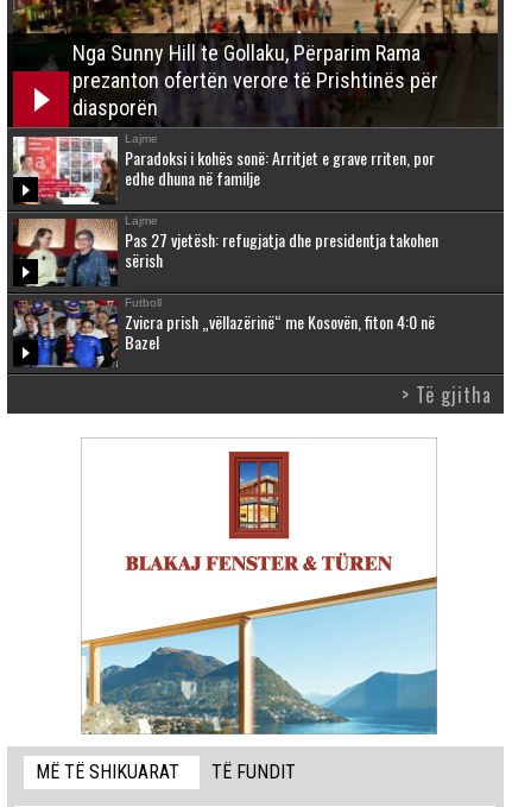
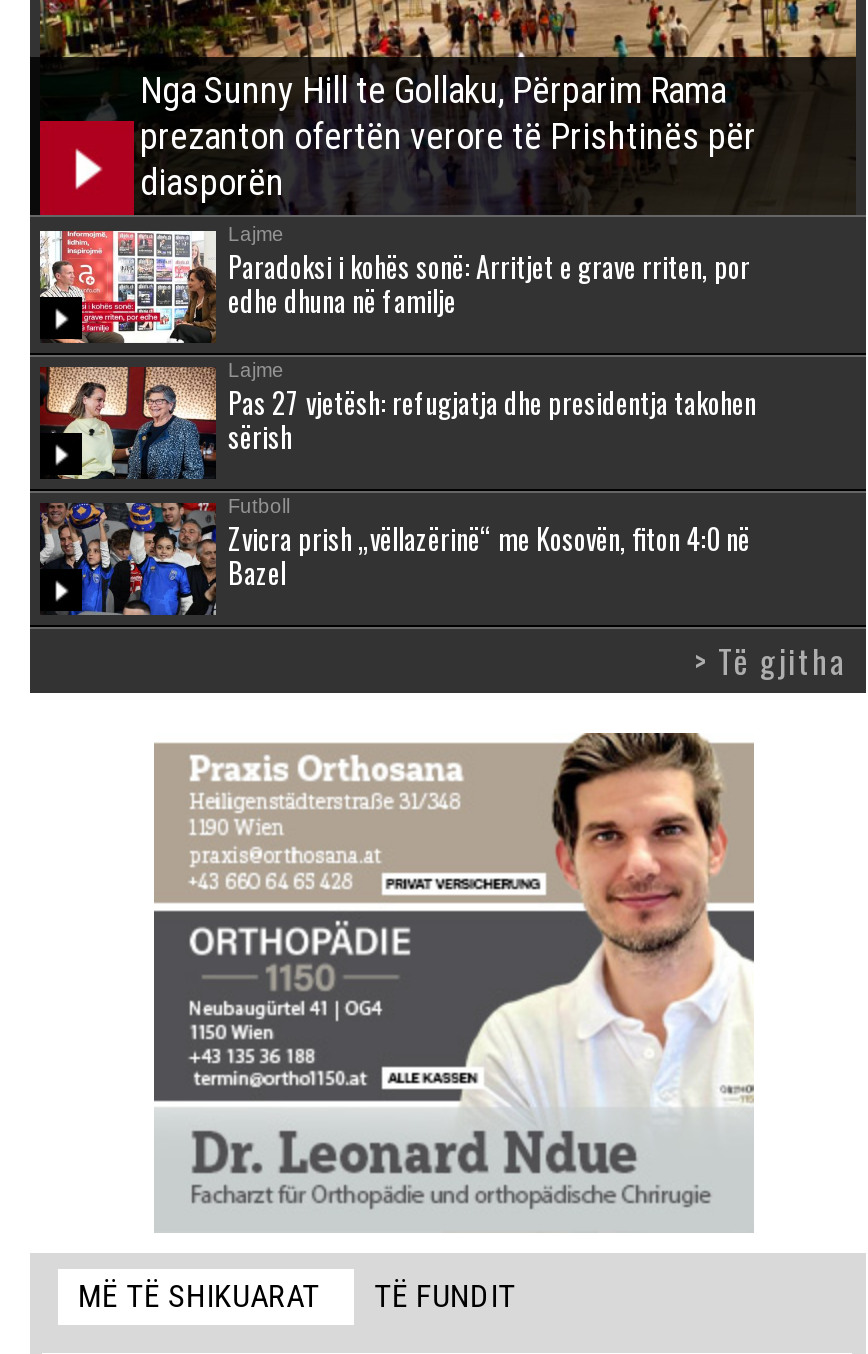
[81,439,438,735] [image] -> [152,732,756,1230] [image]

